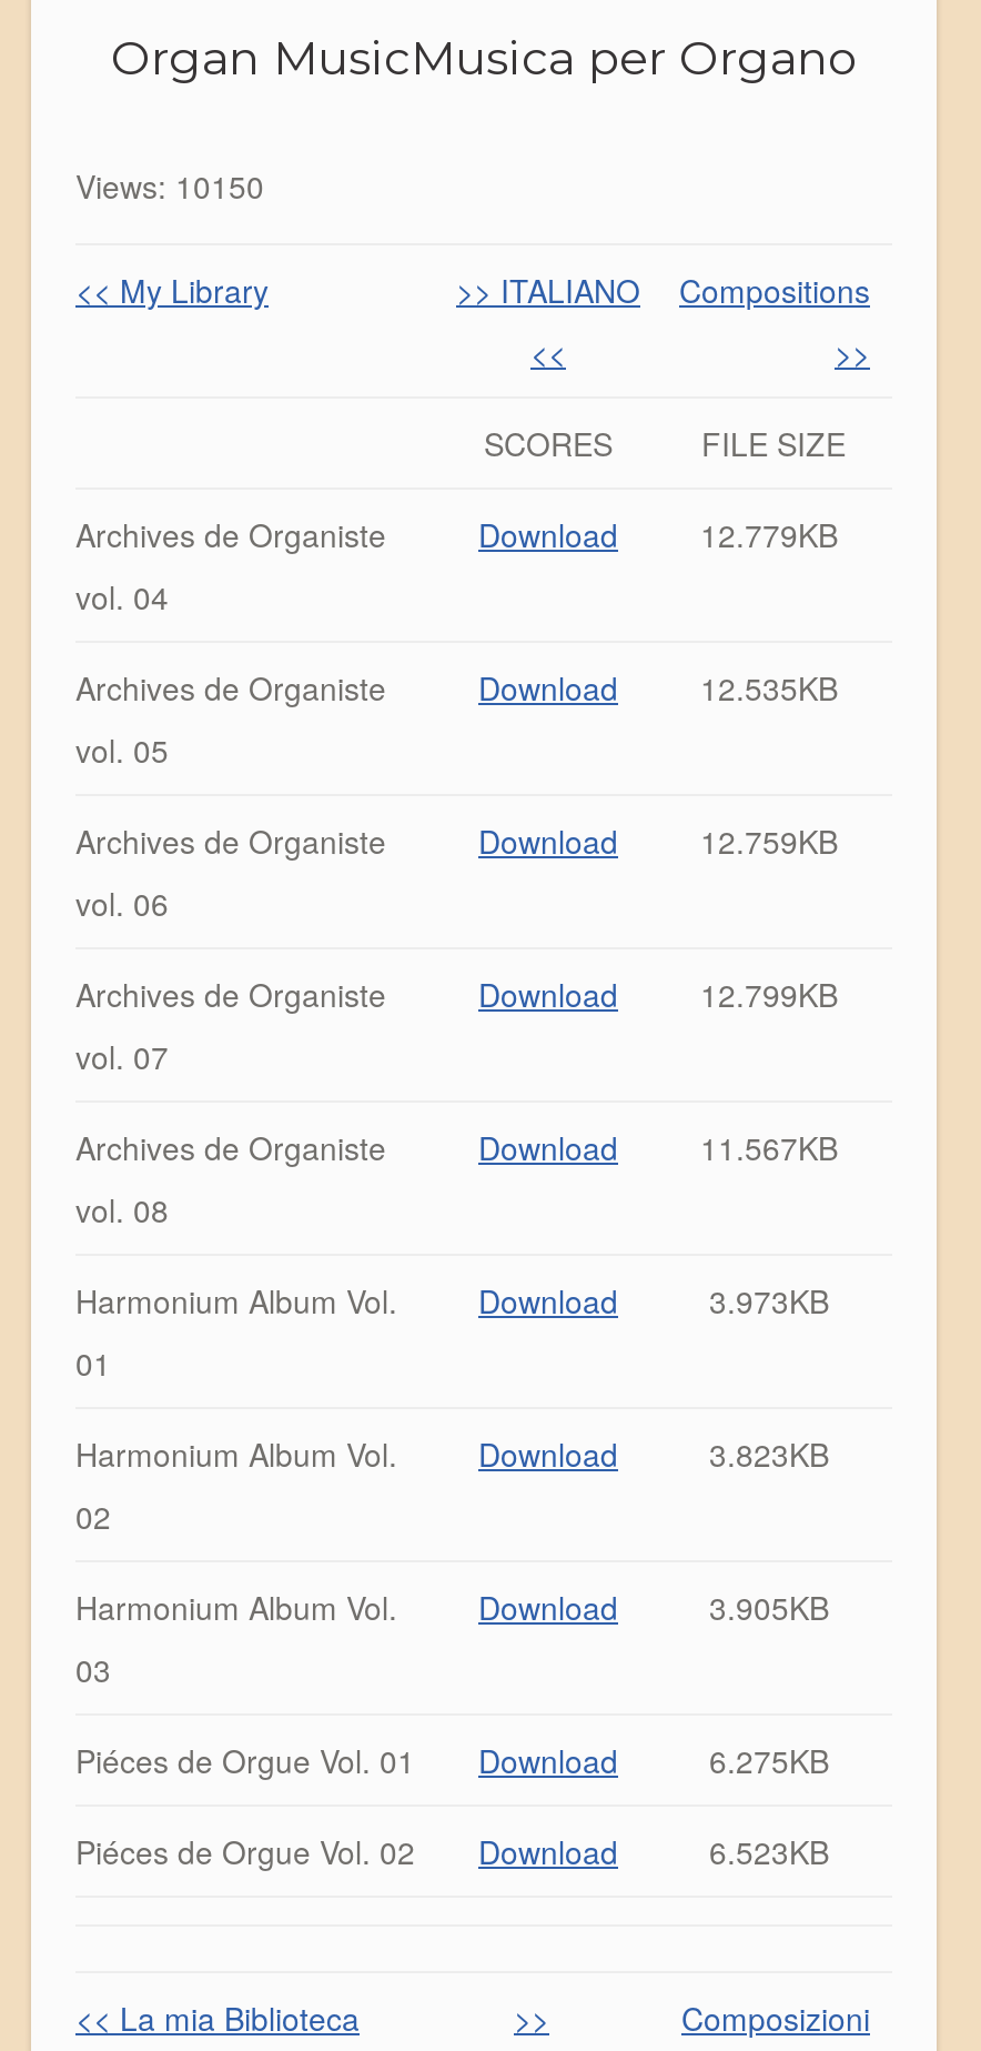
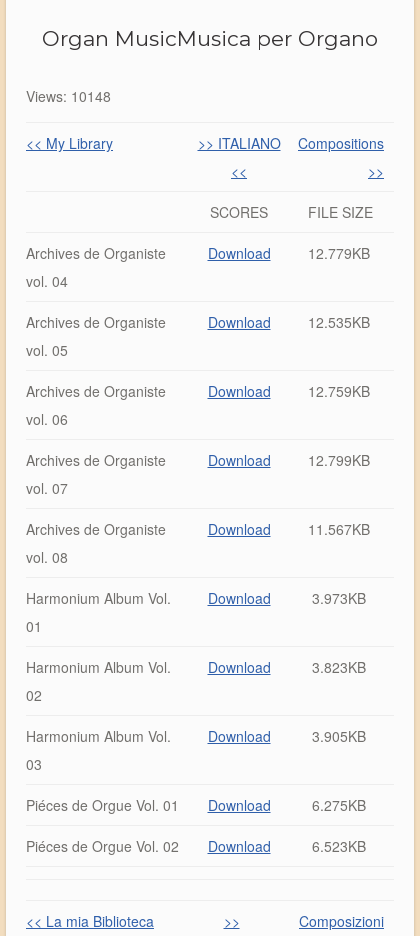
[75,163,264,208] Views: 10150 -> [26,86,111,106] Views: 10148

